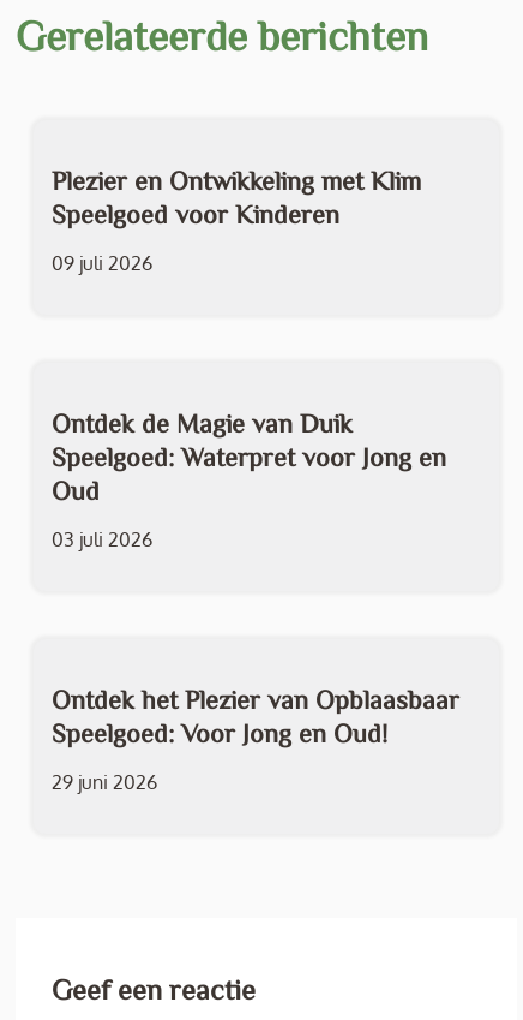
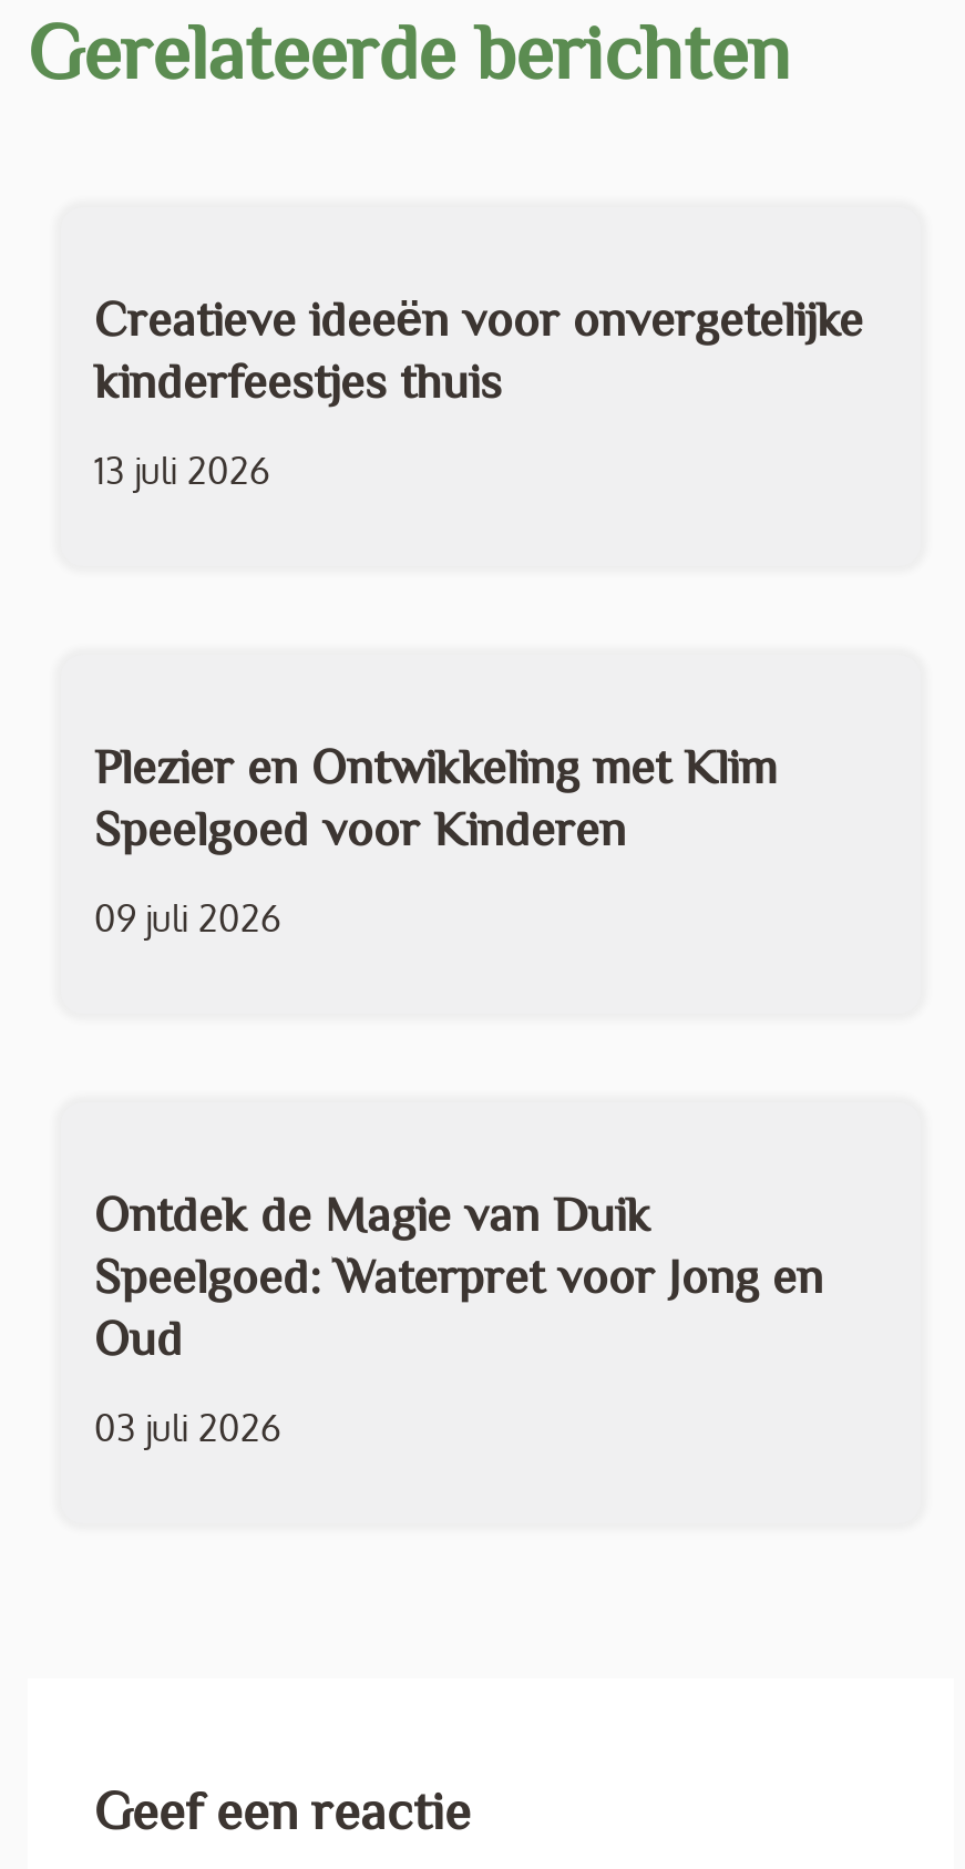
none -> [94,294,863,493] Creatieve ideeën voor onvergetelijke | kinderfeestjes thuis | 13 juli 2026
moved [52,167,446,552] -> [94,742,823,1451]: Plezier en Ontwikkeling met Klim | Speelgoed voor Kinderen | 09 juli 2026 | Ontdek de Magie van Duik | Speelgoed: Waterpret voor Jong en | Oud | 03 juli 2026
[52,686,459,794] Ontdek het Plezier van Opblaasbaar | Speelgoed: Voor Jong en Oud! | 29 juni 2026 -> none

